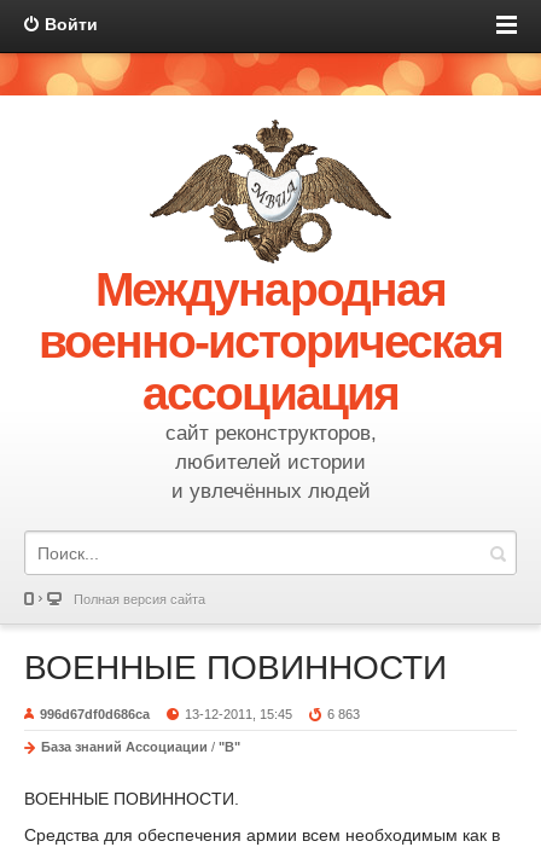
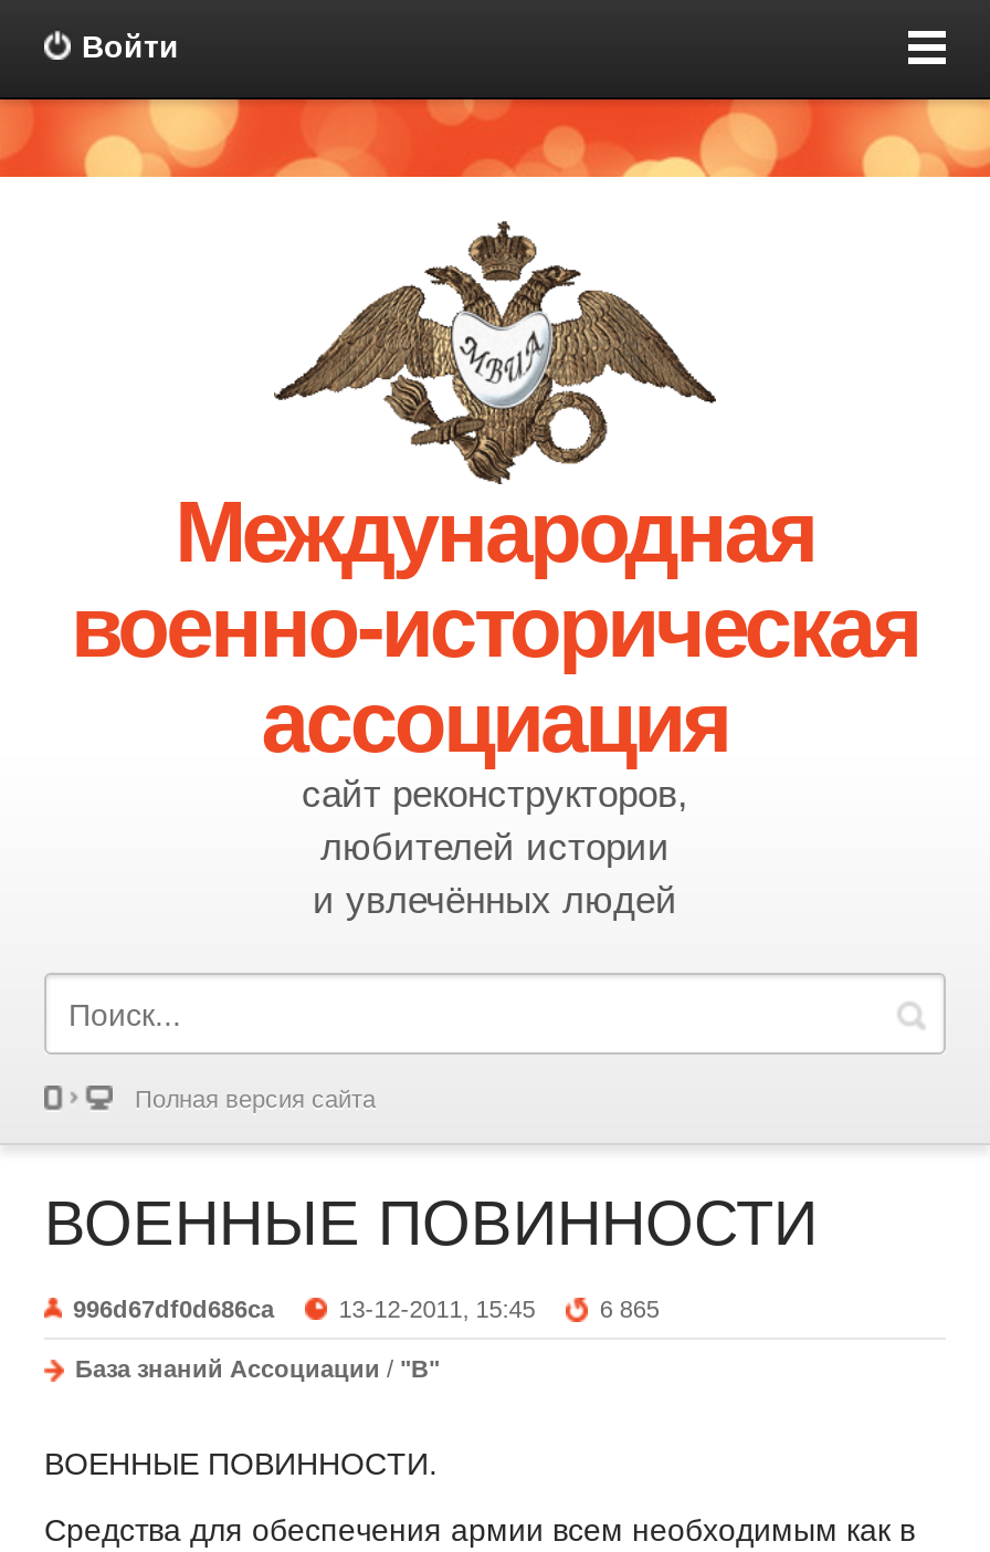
[328,707,360,721] 6 863 -> [600,1296,659,1322] 6 865

